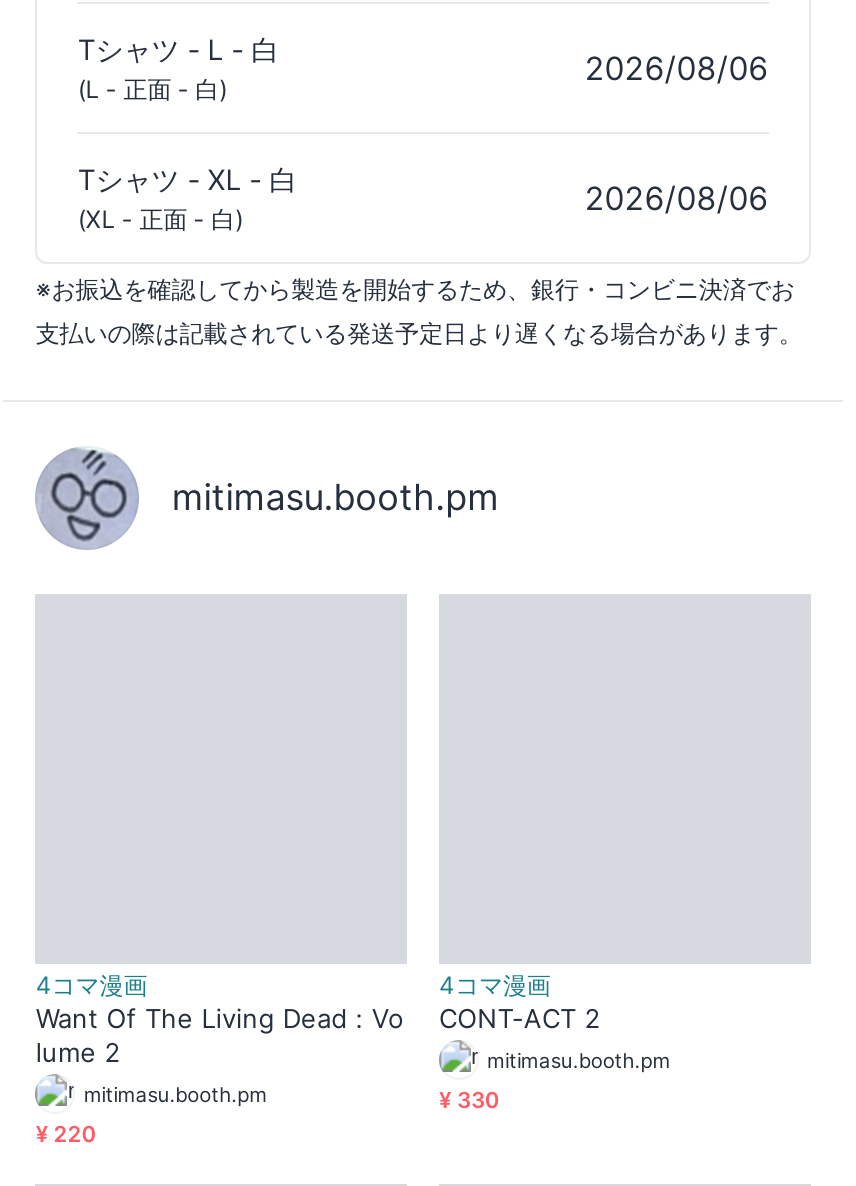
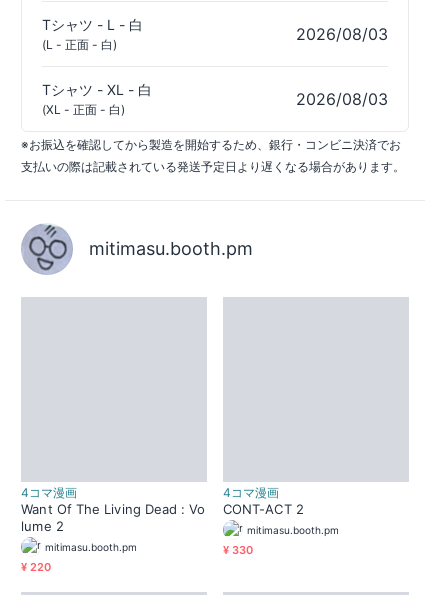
[585,47,768,87] 2026/08/06 -> [296,24,388,44] 2026/08/03
[585,177,768,217] 2026/08/06 -> [296,89,388,109] 2026/08/03

